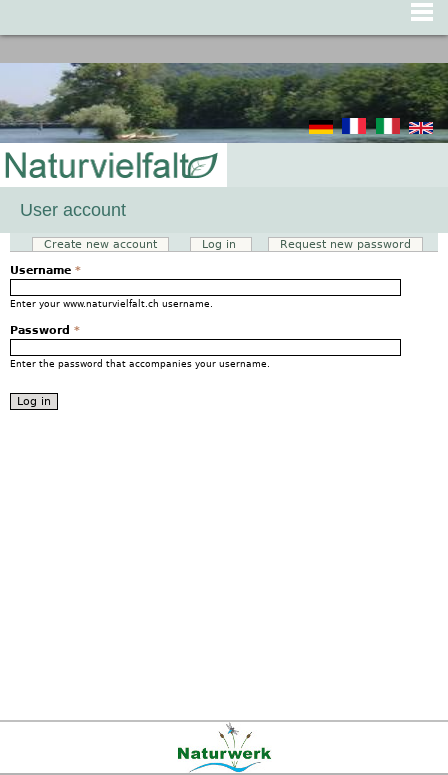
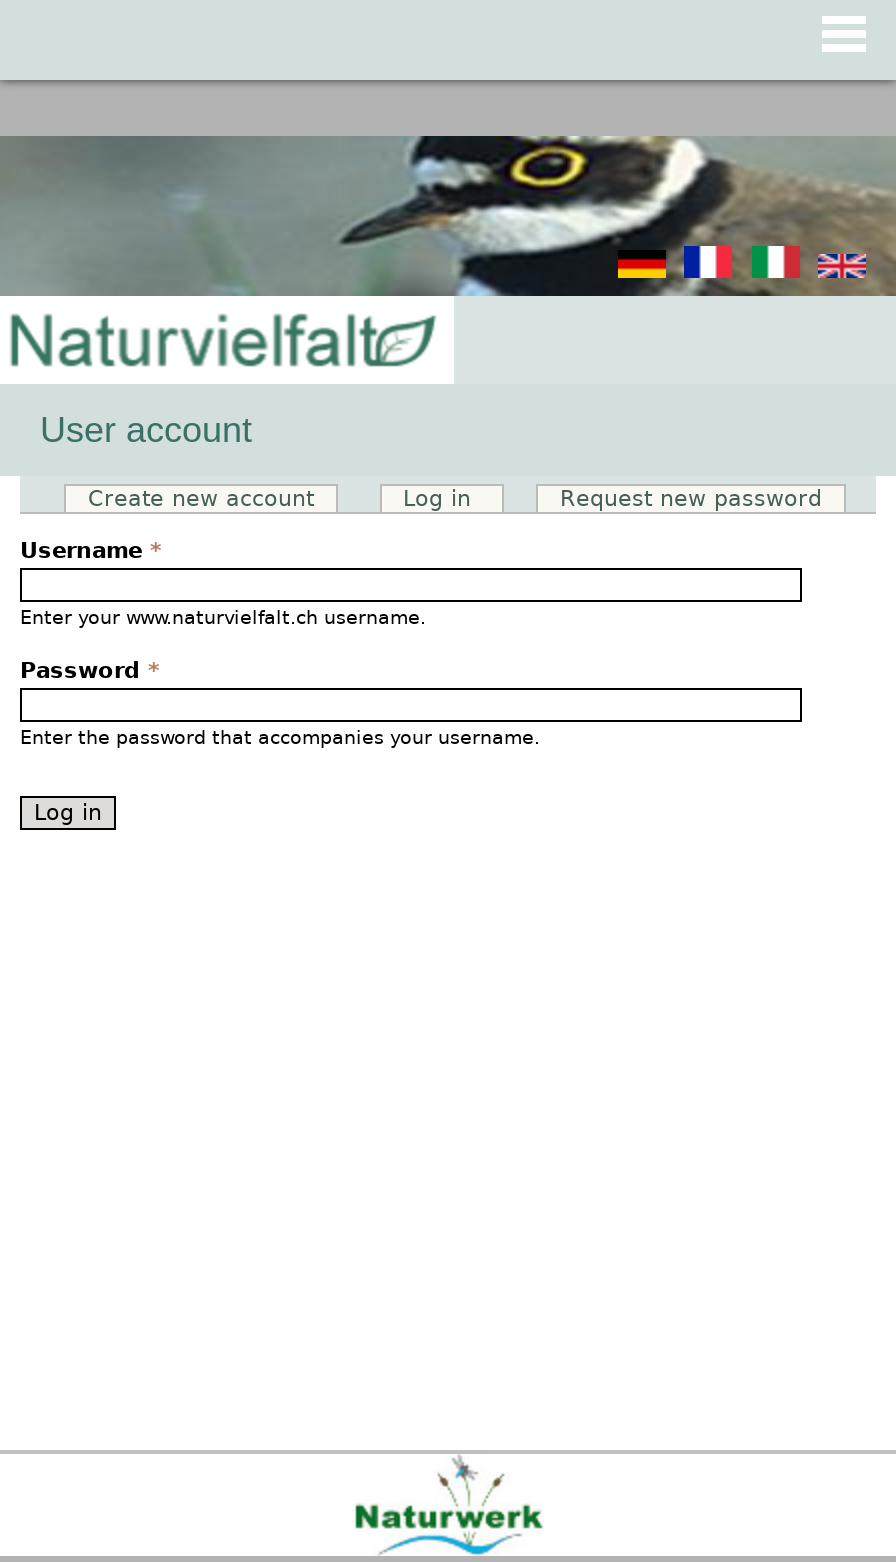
[3,63,445,143] [image] -> [6,136,890,298] [image]

